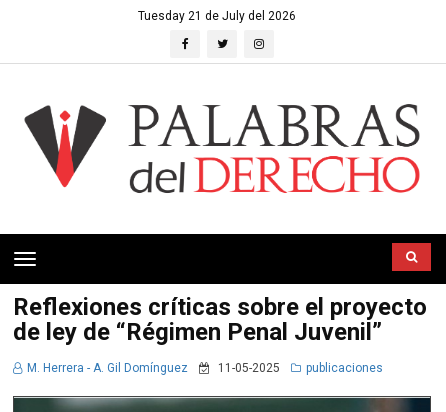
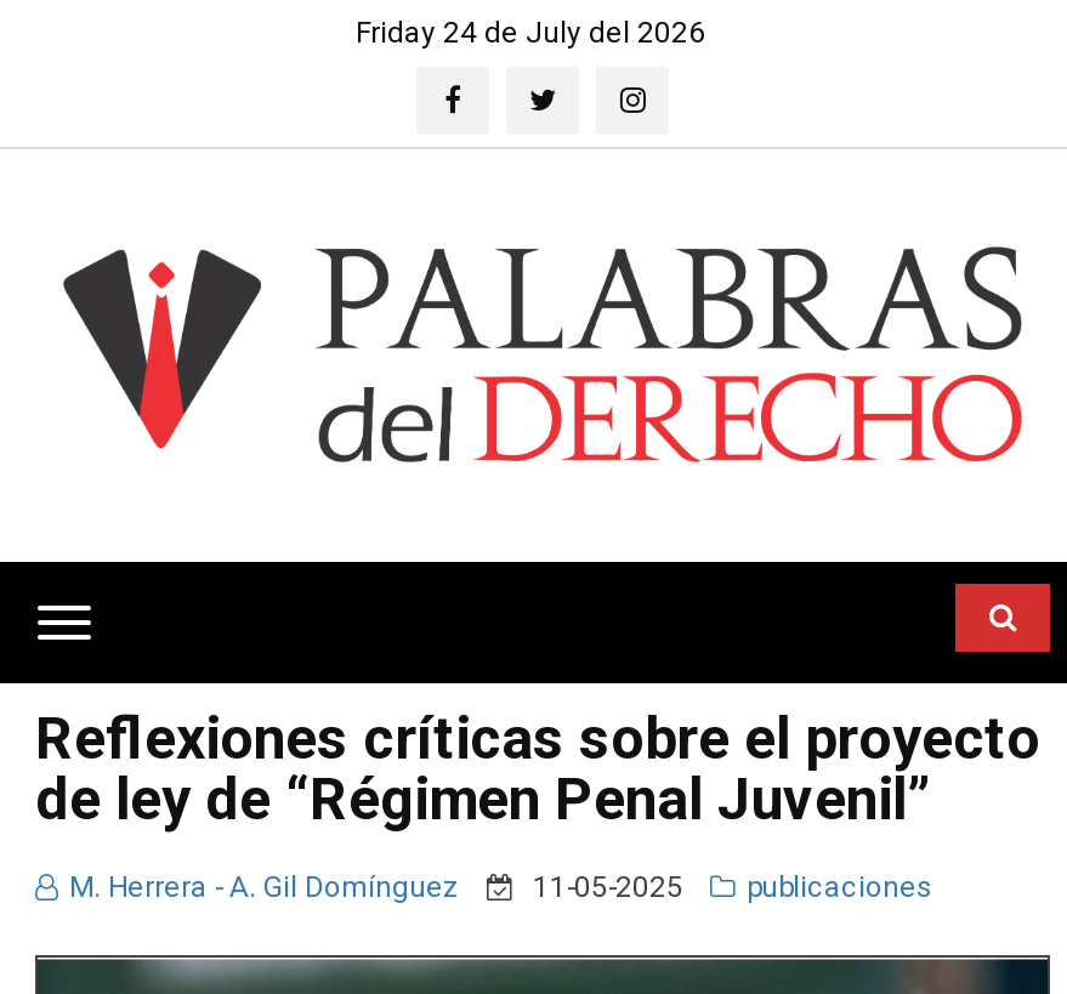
[138,9,296,23] Tuesday 21 de July del 2026 -> [356,16,705,50] Friday 24 de July del 2026

